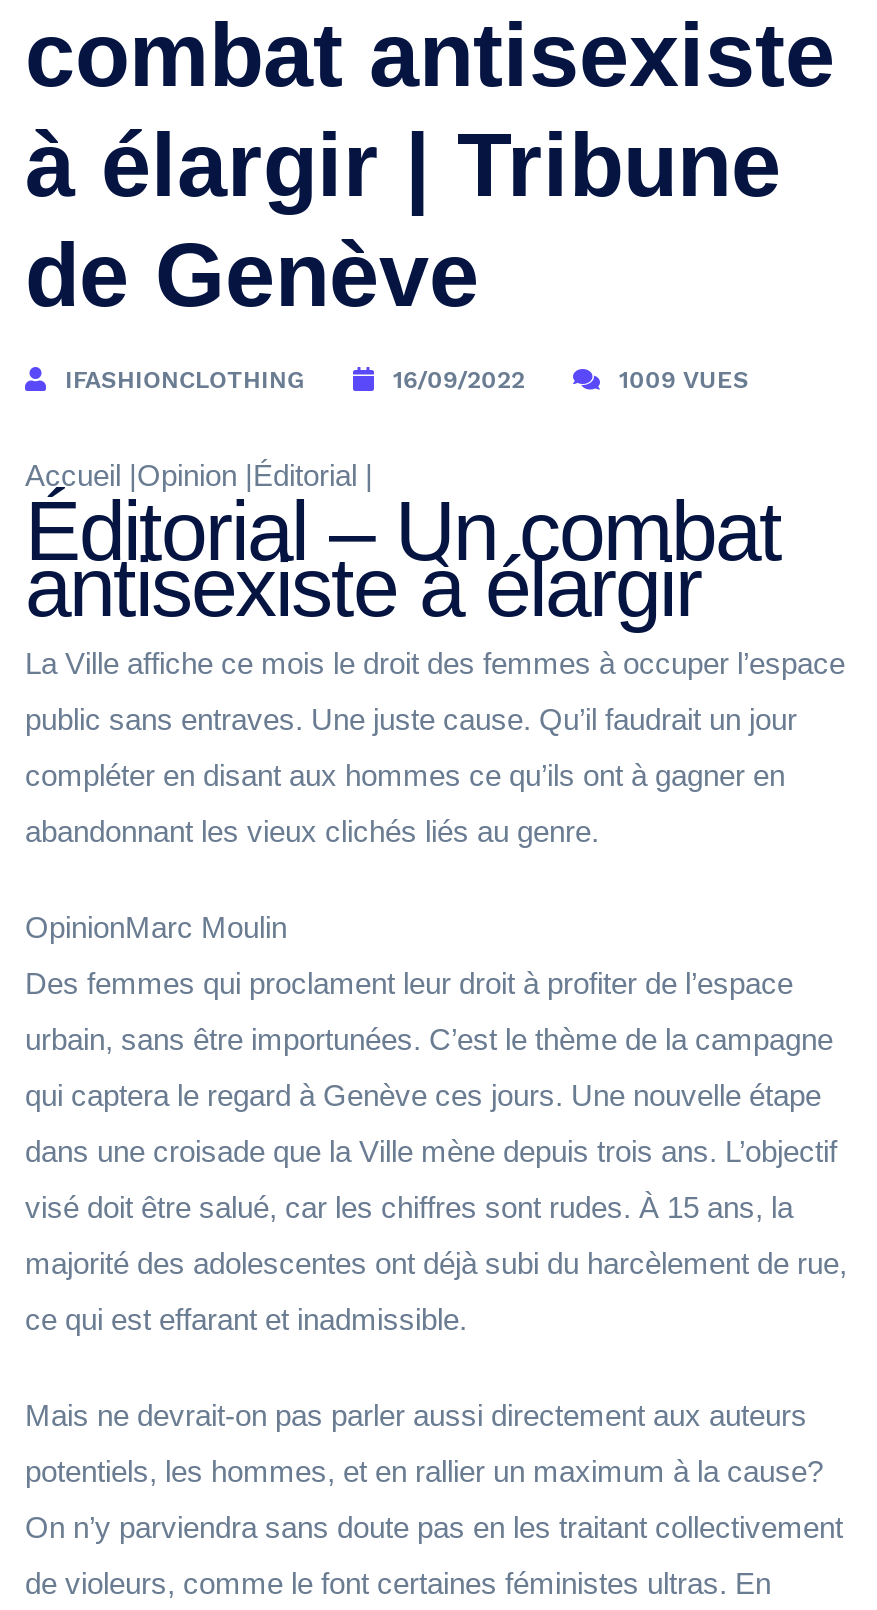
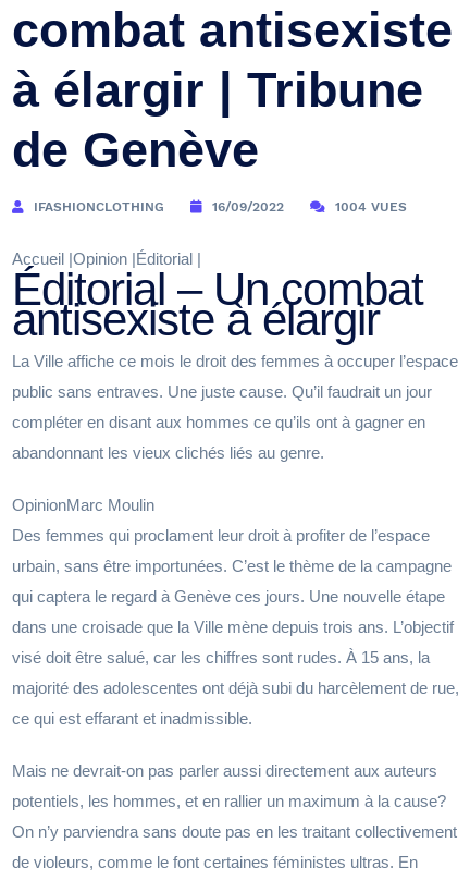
[619,366,749,394] 1009 VUES -> [335,199,407,215] 1004 VUES

